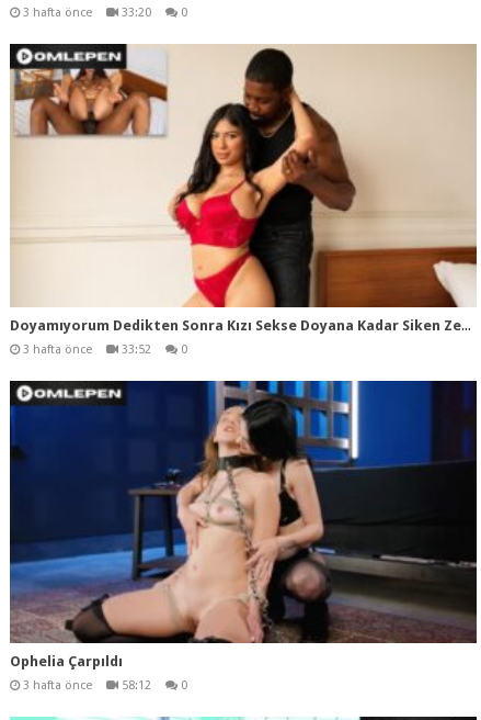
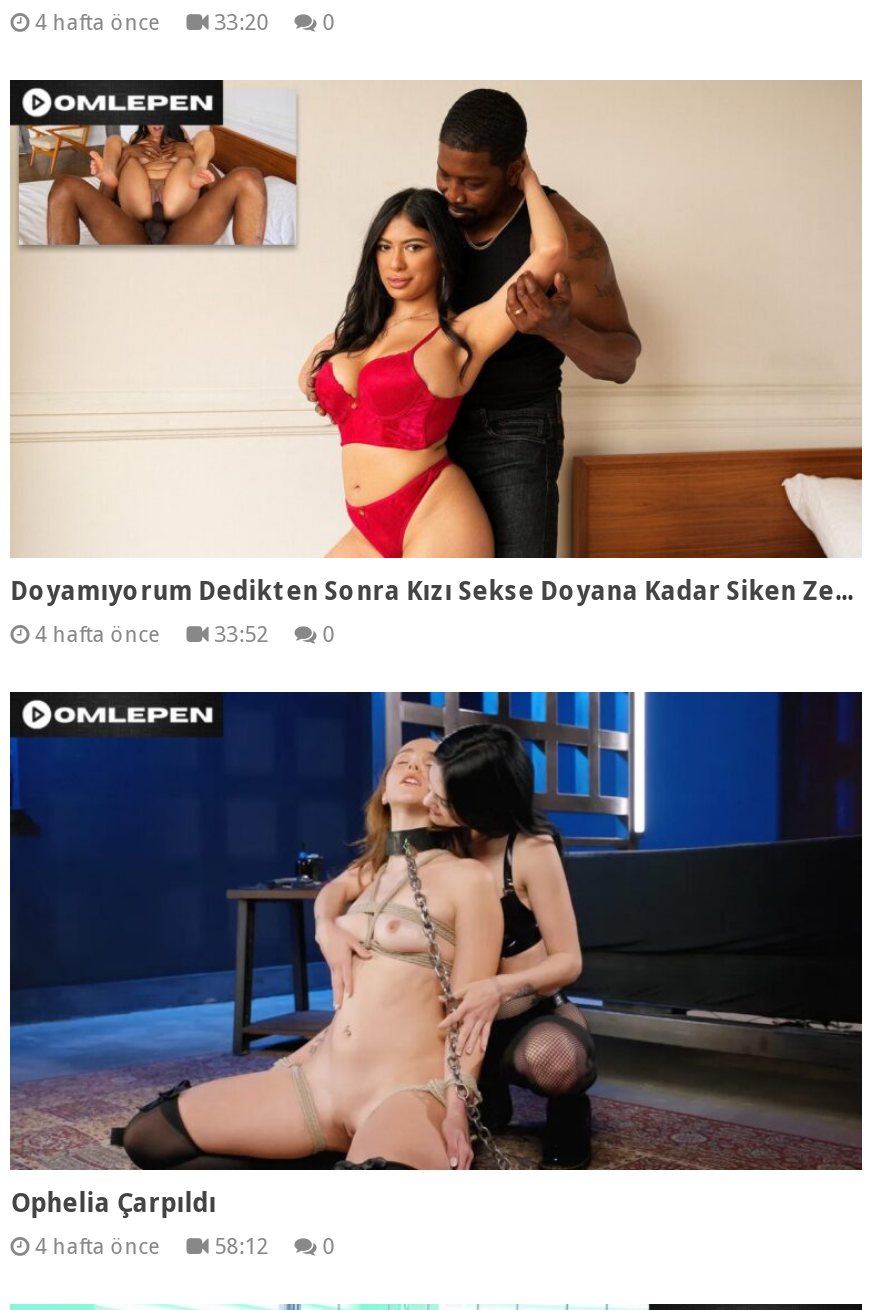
[23,5,92,20] 3 hafta önce -> [34,9,160,35] 4 hafta önce
[23,342,92,356] 3 hafta önce -> [34,621,160,647] 4 hafta önce
[23,679,92,693] 3 hafta önce -> [34,1234,160,1260] 4 hafta önce

